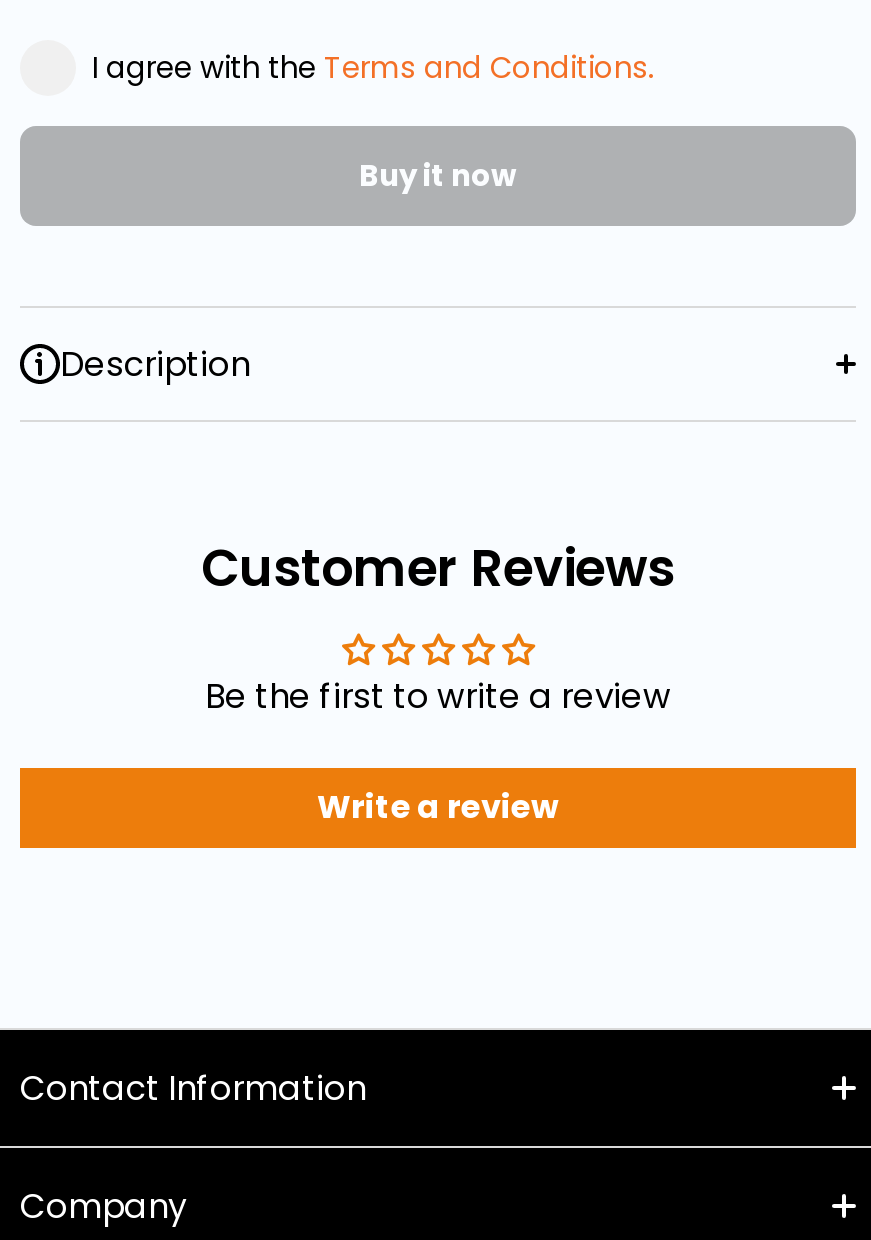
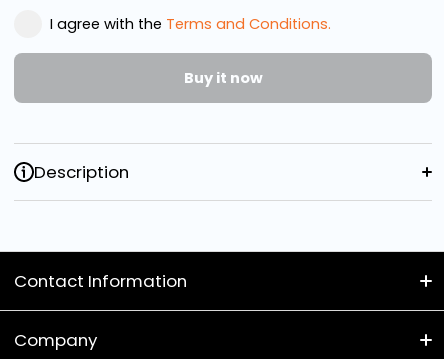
[201,534,675,830] Customer Reviews | Be the first to write a review | Write a review -> none

